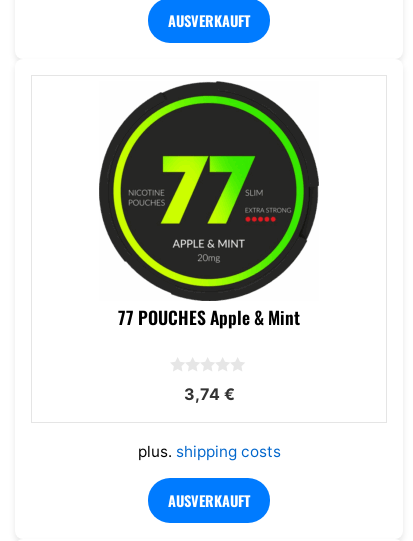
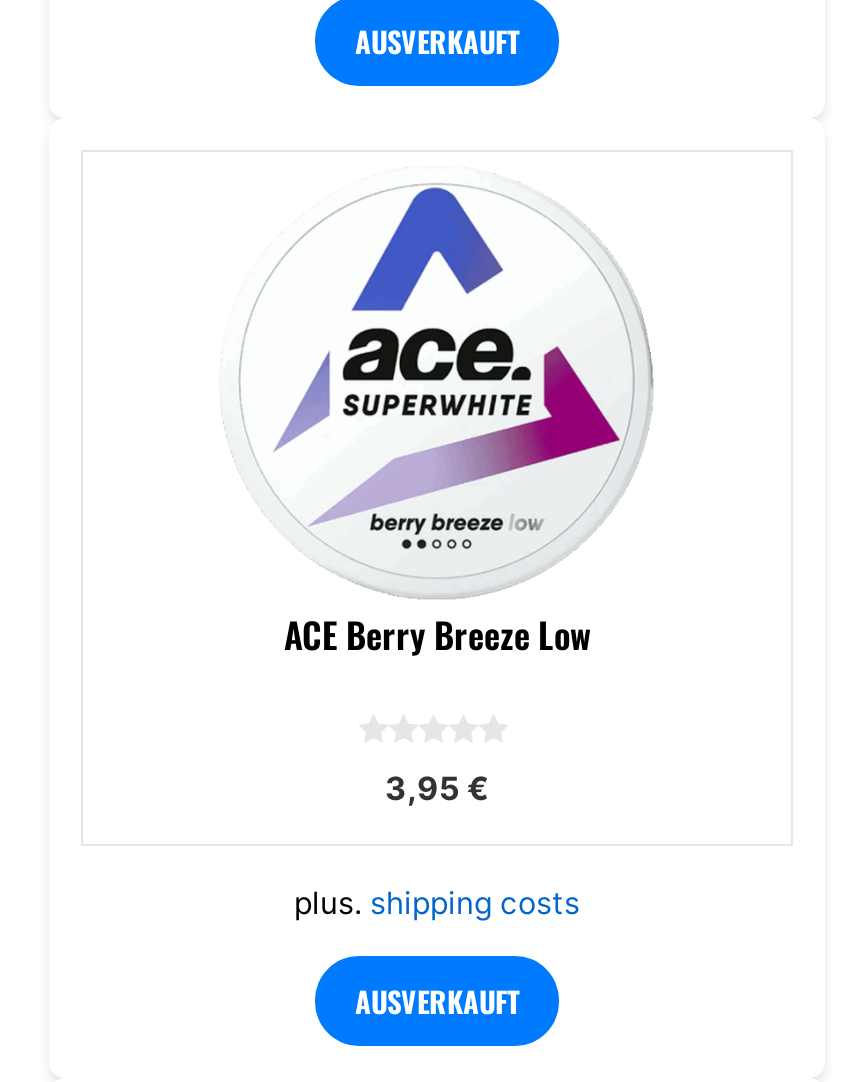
[98,80,320,330] [image] | 77 POUCHES Apple & Mint -> [217,162,657,660] [image] | ACE Berry Breeze Low
[183,383,234,403] 3,74 € -> [385,767,489,807] 3,95 €

